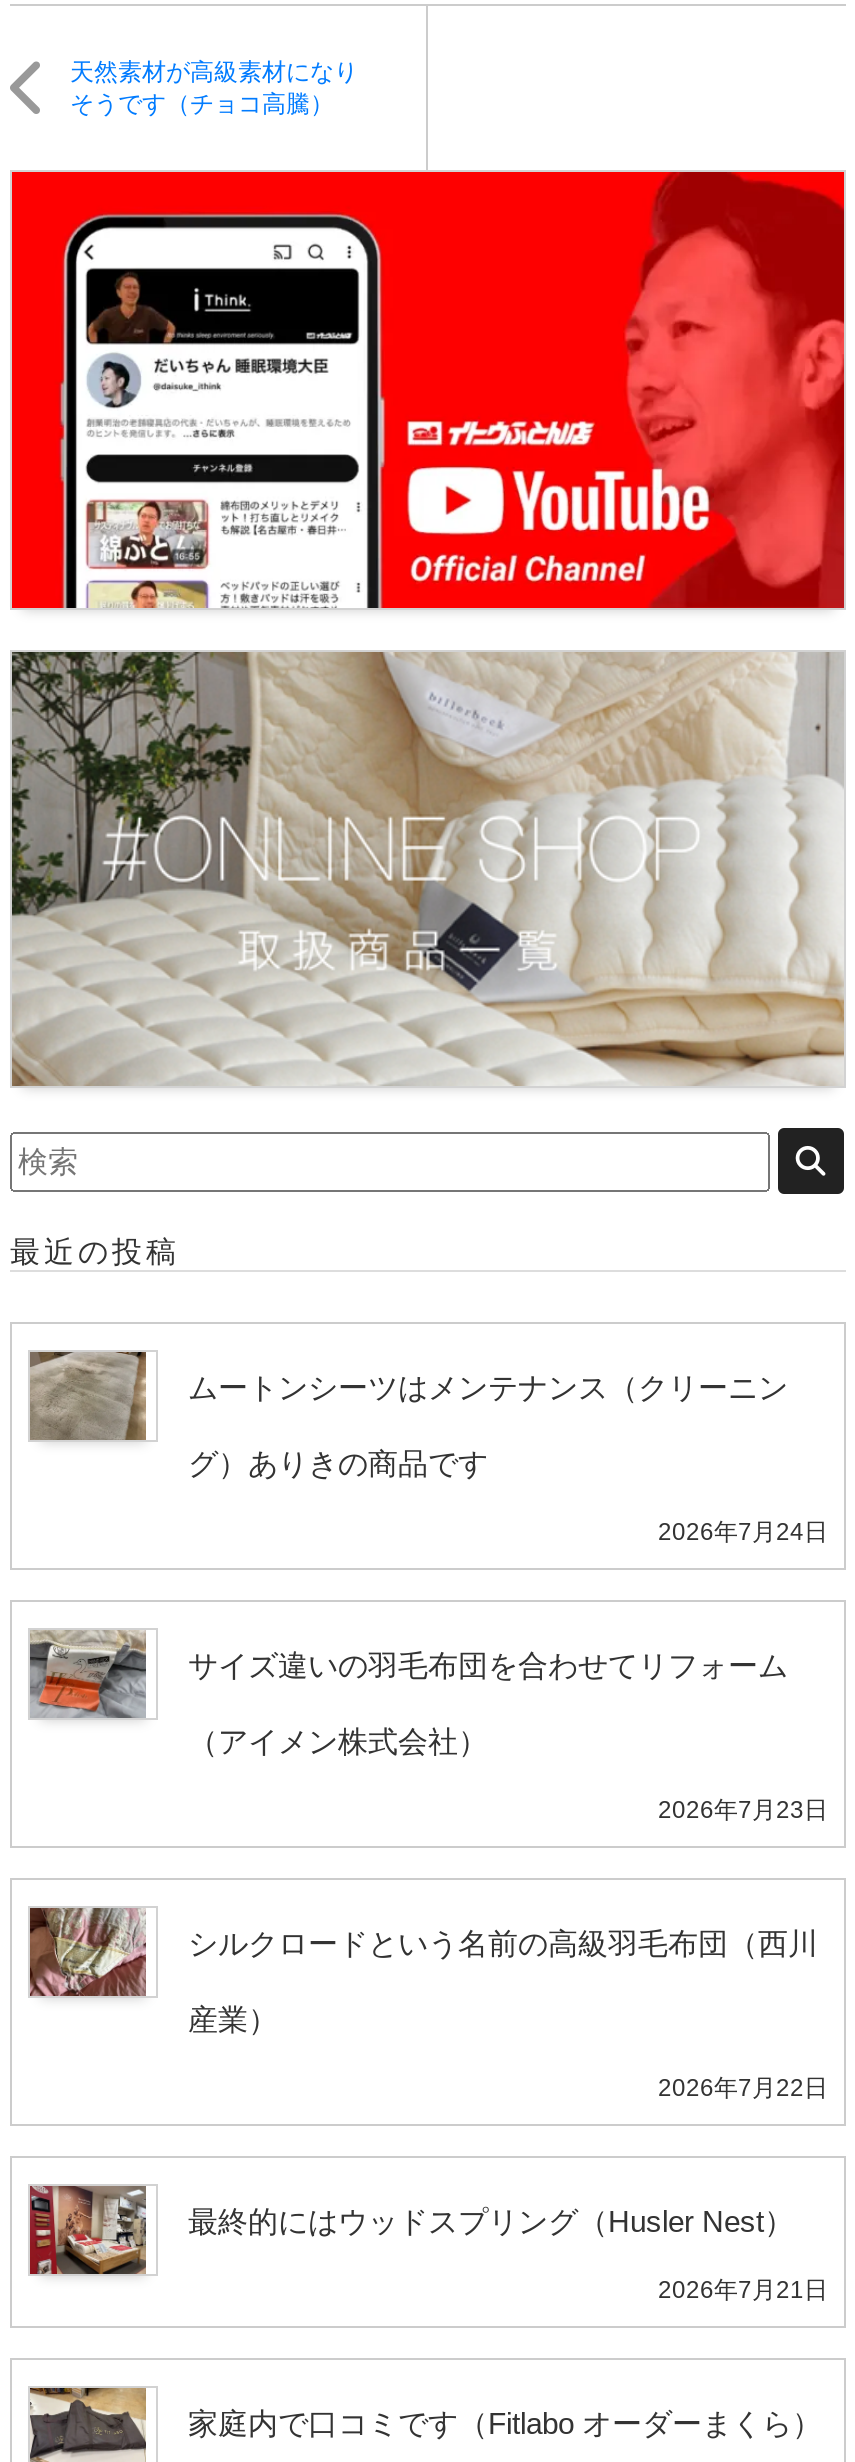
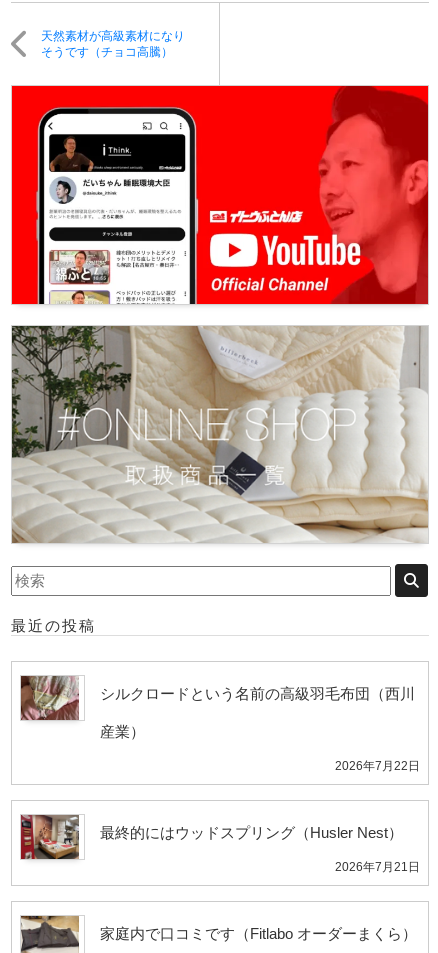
[32,1350,828,1547] [image] | ムートンシーツはメンテナンス（クリーニン | グ）ありきの商品です | 2026年7月24日 -> none
[28,1632,828,1825] [image] | サイズ違いの羽毛布団を合わせてリフォーム | （アイメン株式会社） | 2026年7月23日 -> none

